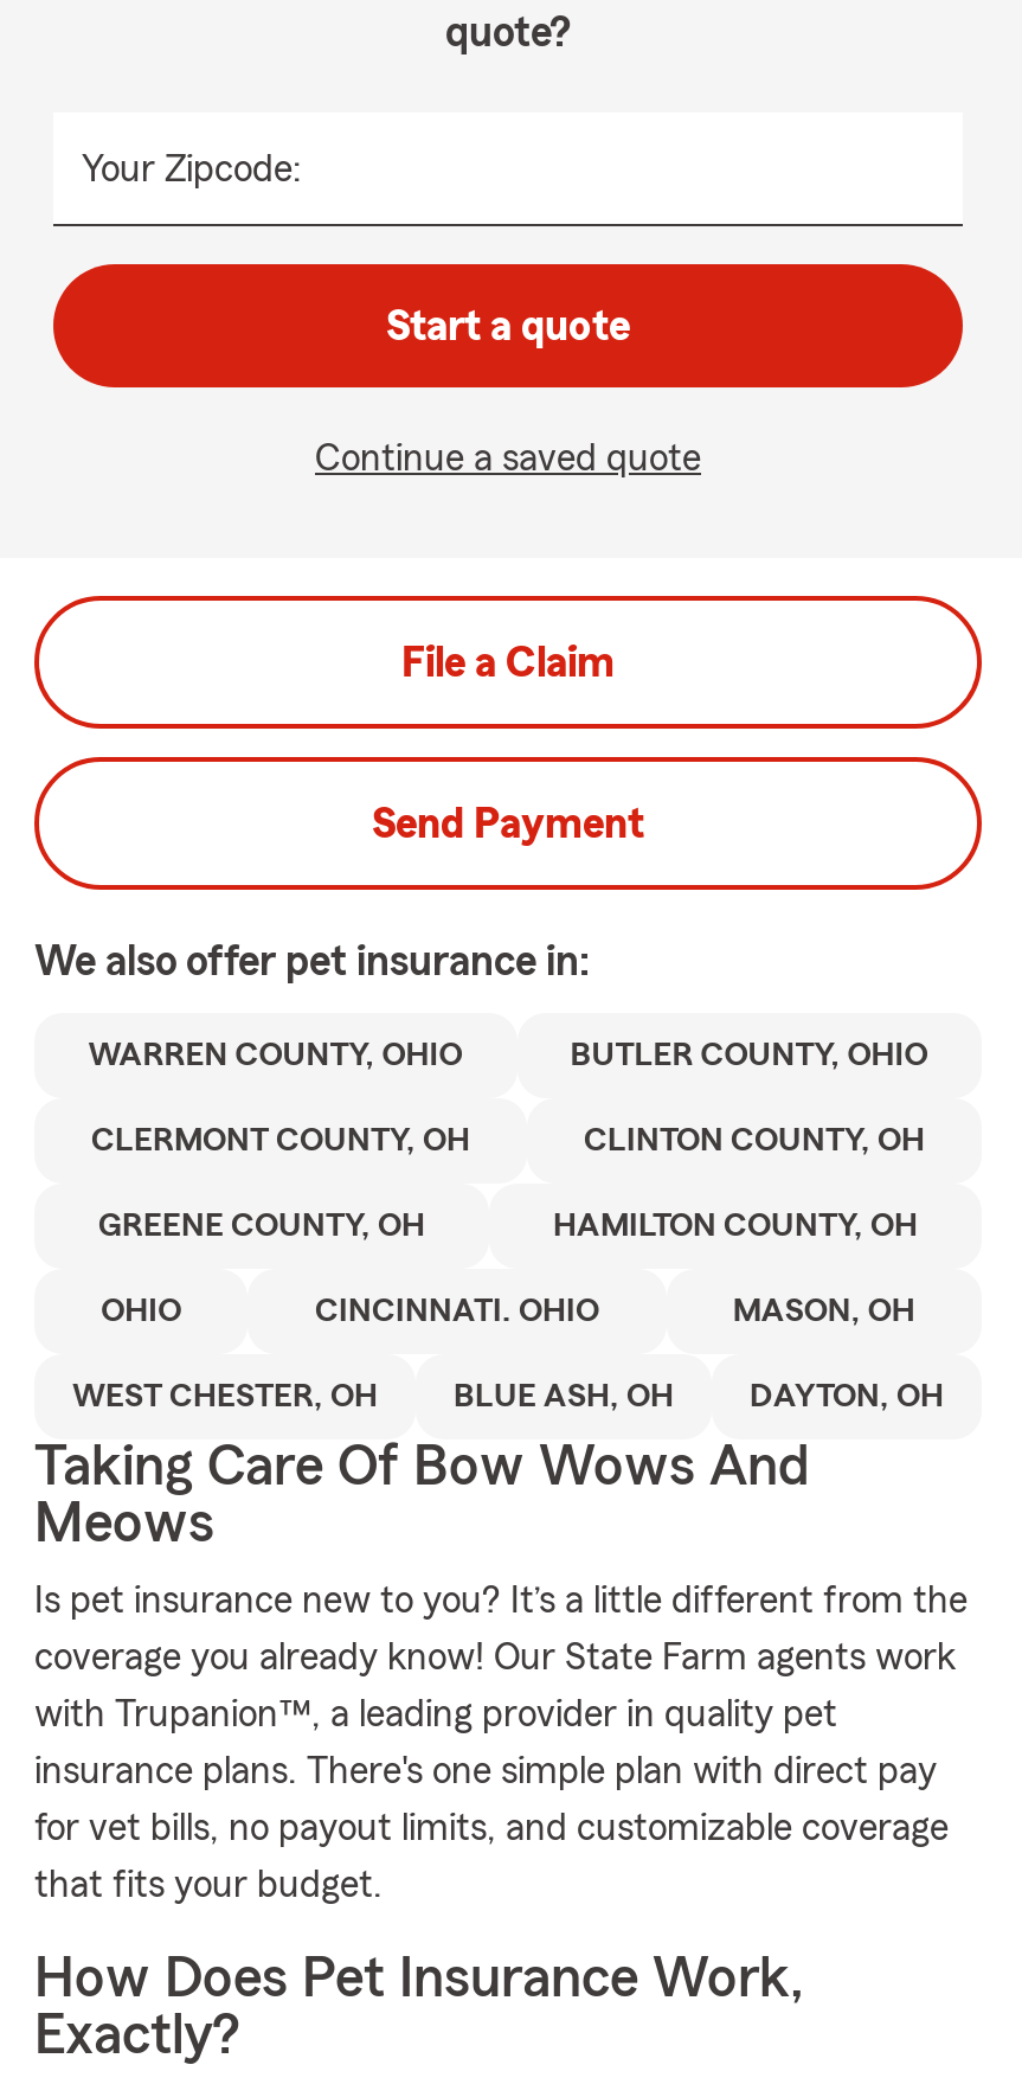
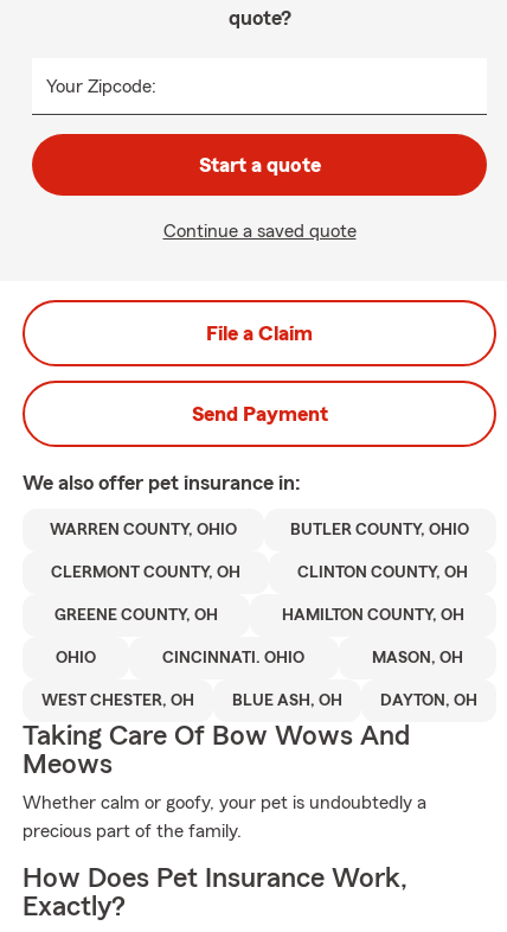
[34,1582,968,1904] Is pet insurance new to you? It’s a little different from the | coverage you already know! Our State Farm agents work | with Trupanion™, a leading provider in quality pet | insurance plans. There's one simple plan with direct pay | for vet bills, no payout limits, and customizable coverage | that fits your budget. -> [23,793,426,841] Whether calm or goofy, your pet is undoubtedly a | precious part of the family.

